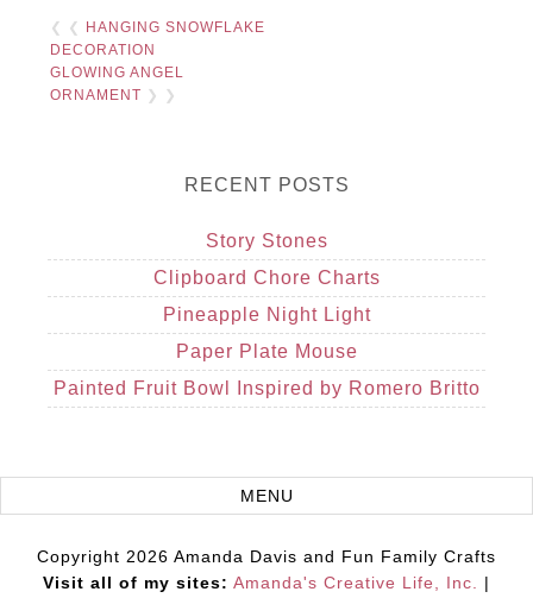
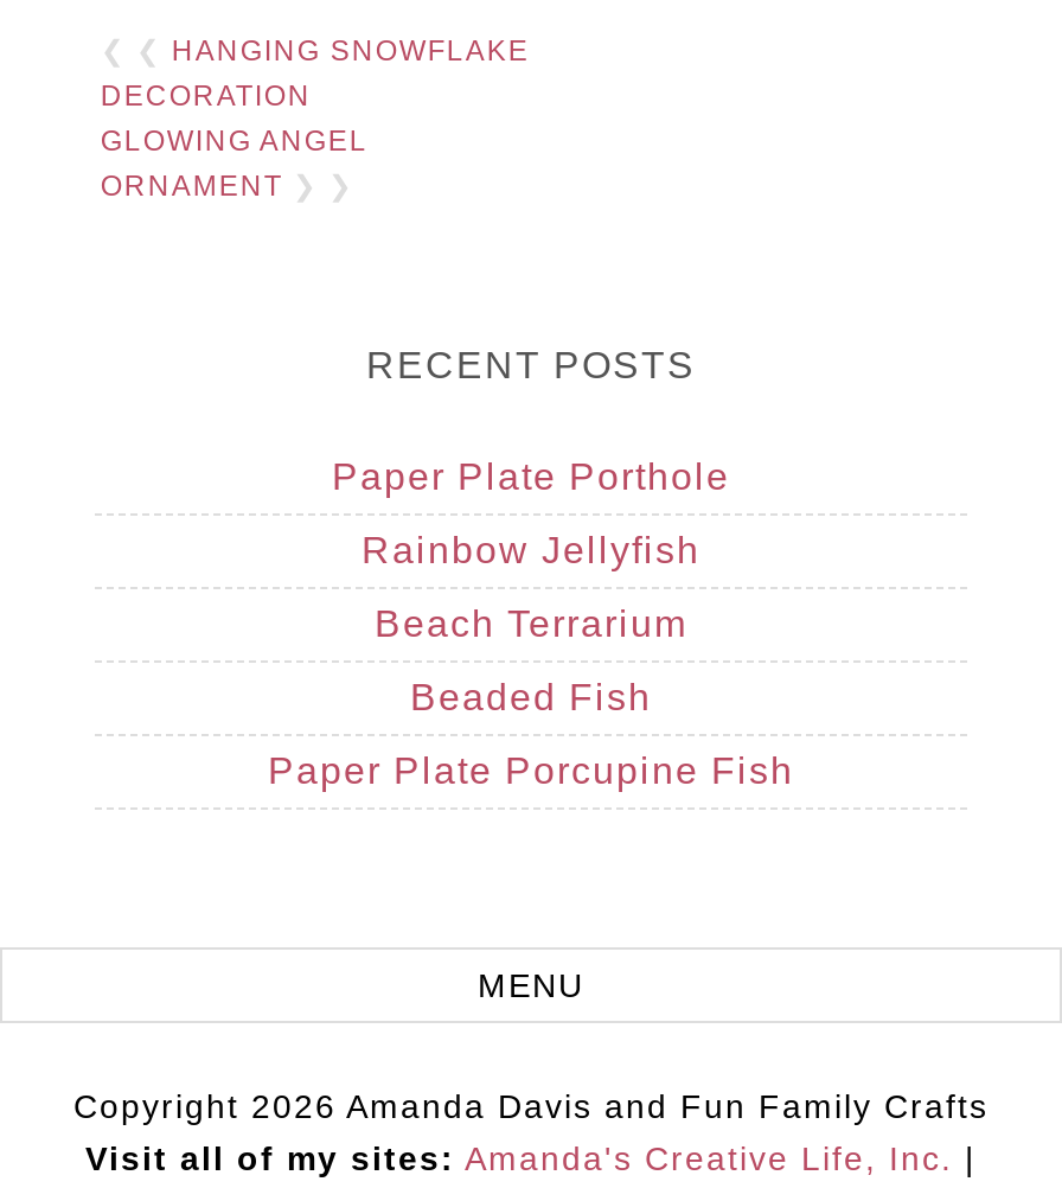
[205,231,328,251] Story Stones -> [332,456,730,496] Paper Plate Porthole
[153,268,380,288] Clipboard Chore Charts -> [362,530,700,570] Rainbow Jellyfish
[162,305,371,325] Pineapple Night Light -> [375,603,687,643] Beach Terrarium
[175,342,358,362] Paper Plate Mouse -> [410,677,652,717] Beaded Fish
[53,378,480,399] Painted Fruit Bowl Inspired by Romero Britto -> [268,750,794,790] Paper Plate Porcupine Fish

